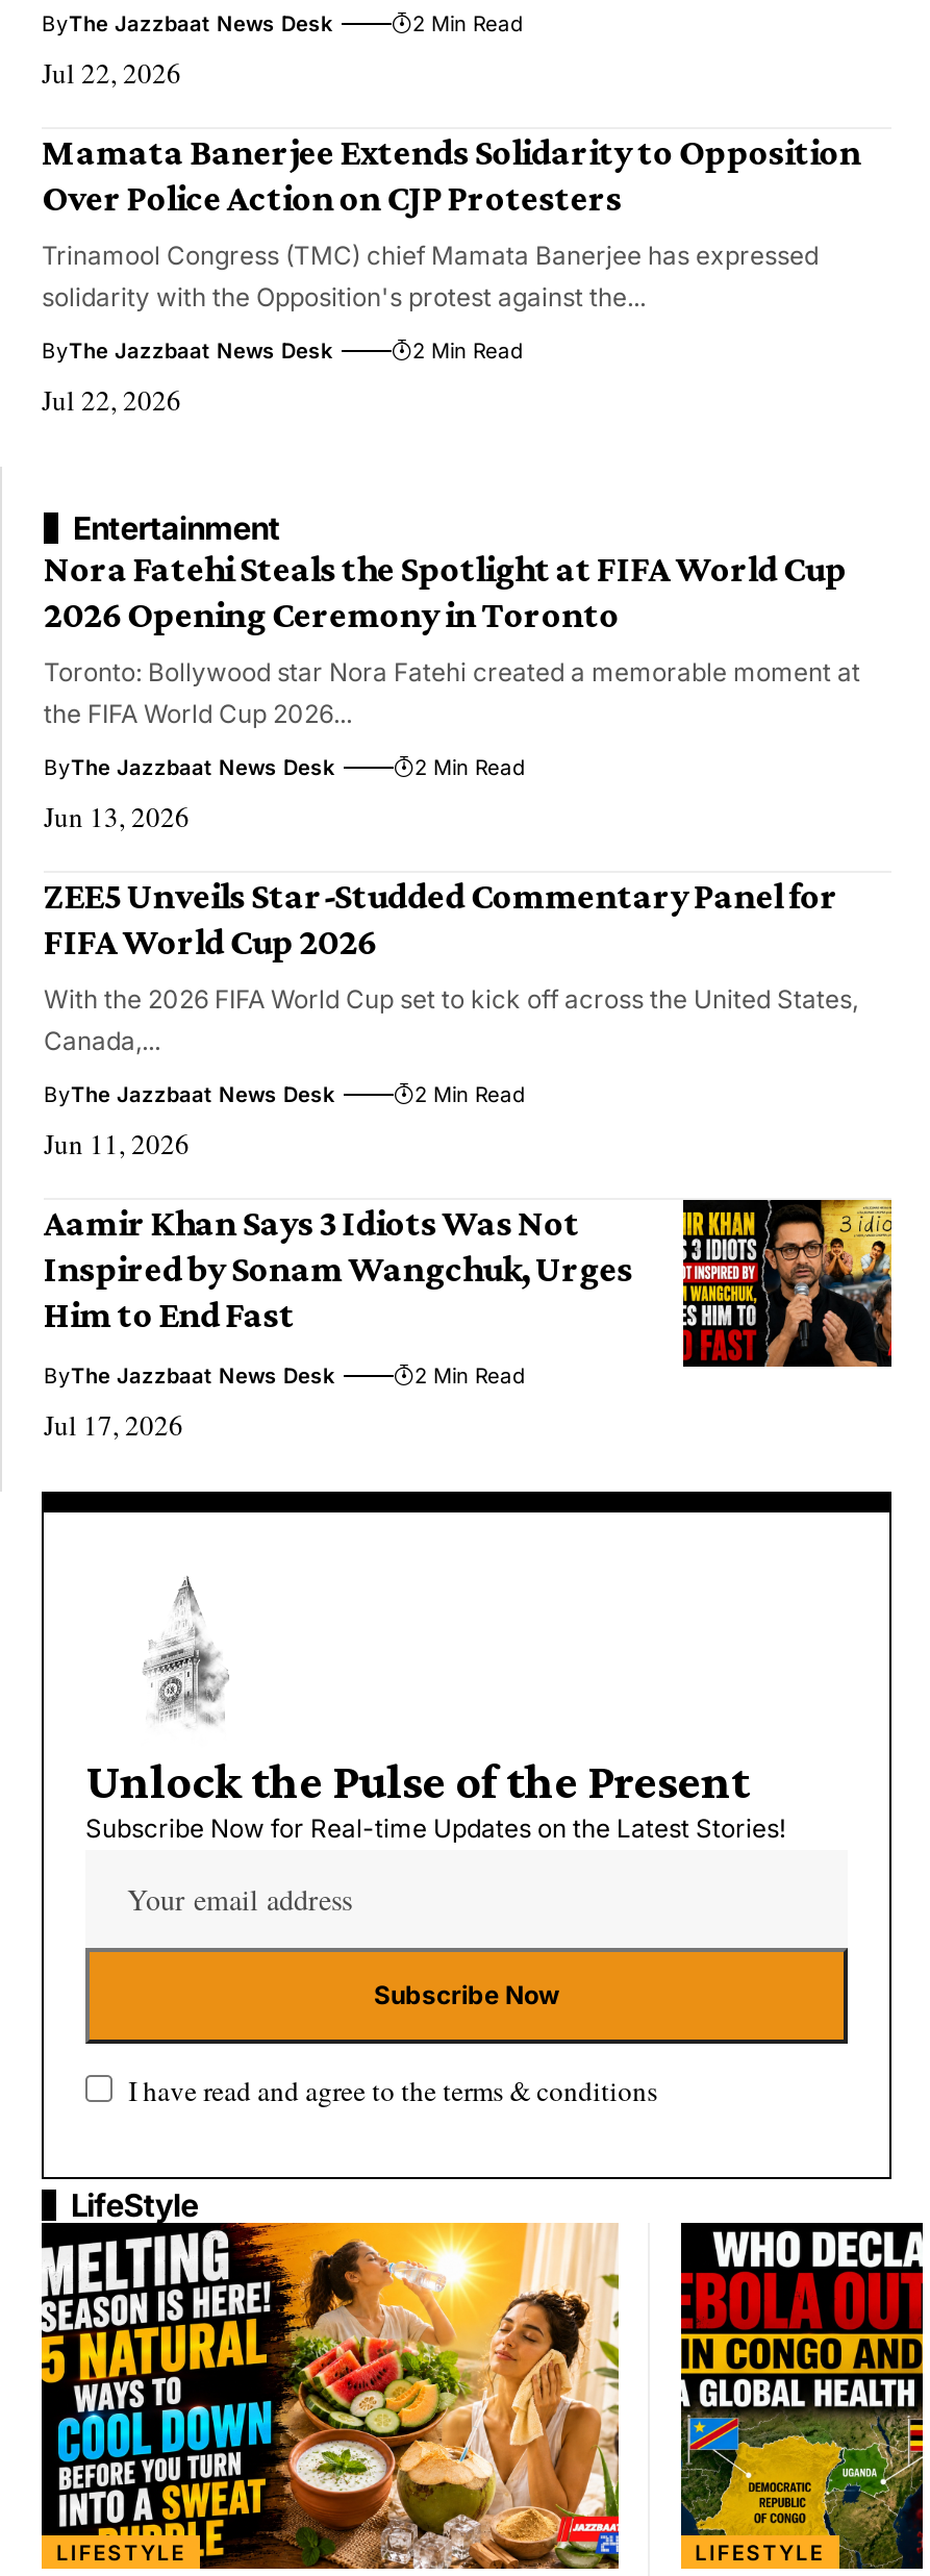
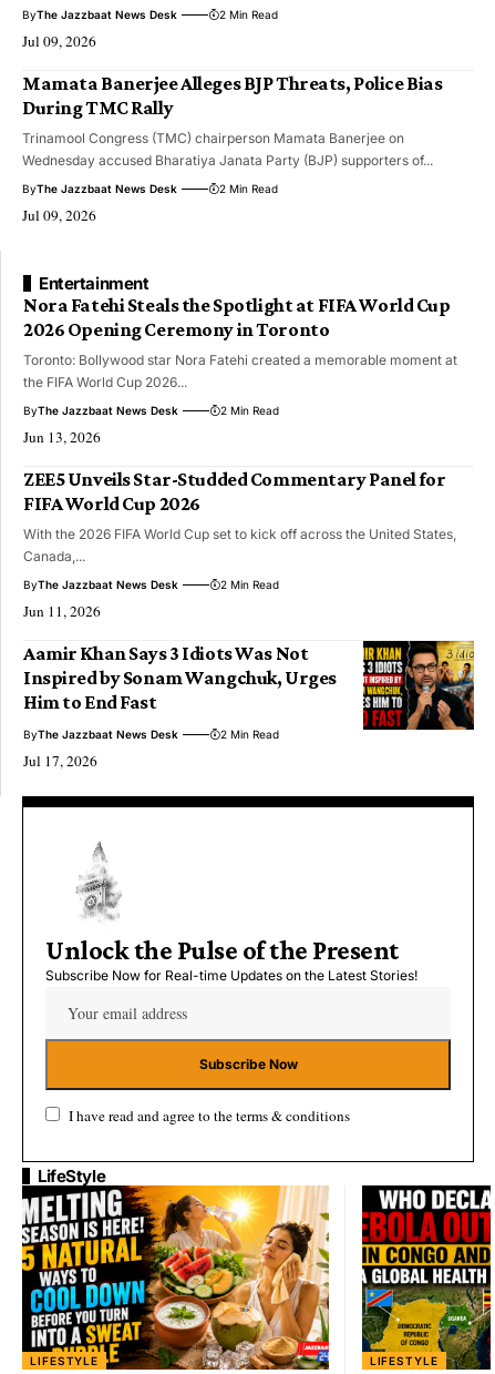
[42,53,181,91] Jul 22, 2026 -> [22,30,96,50] Jul 09, 2026
[42,130,861,218] Mamata Banerjee Extends Solidarity to Opposition | Over Police Action on CJP Protesters -> [22,72,442,118] Mamata Banerjee Alleges BJP Threats, Police Bias | During TMC Rally
[42,239,819,311] Trinamool Congress (TMC) chief Mamata Banerjee has expressed | solidarity with the Opposition's protest against the... -> [22,129,433,168] Trinamool Congress (TMC) chairperson Mamata Banerjee on | Wednesday accused Bharatiya Janata Party (BJP) supporters of...
[42,380,181,418] Jul 22, 2026 -> [22,205,96,225] Jul 09, 2026

